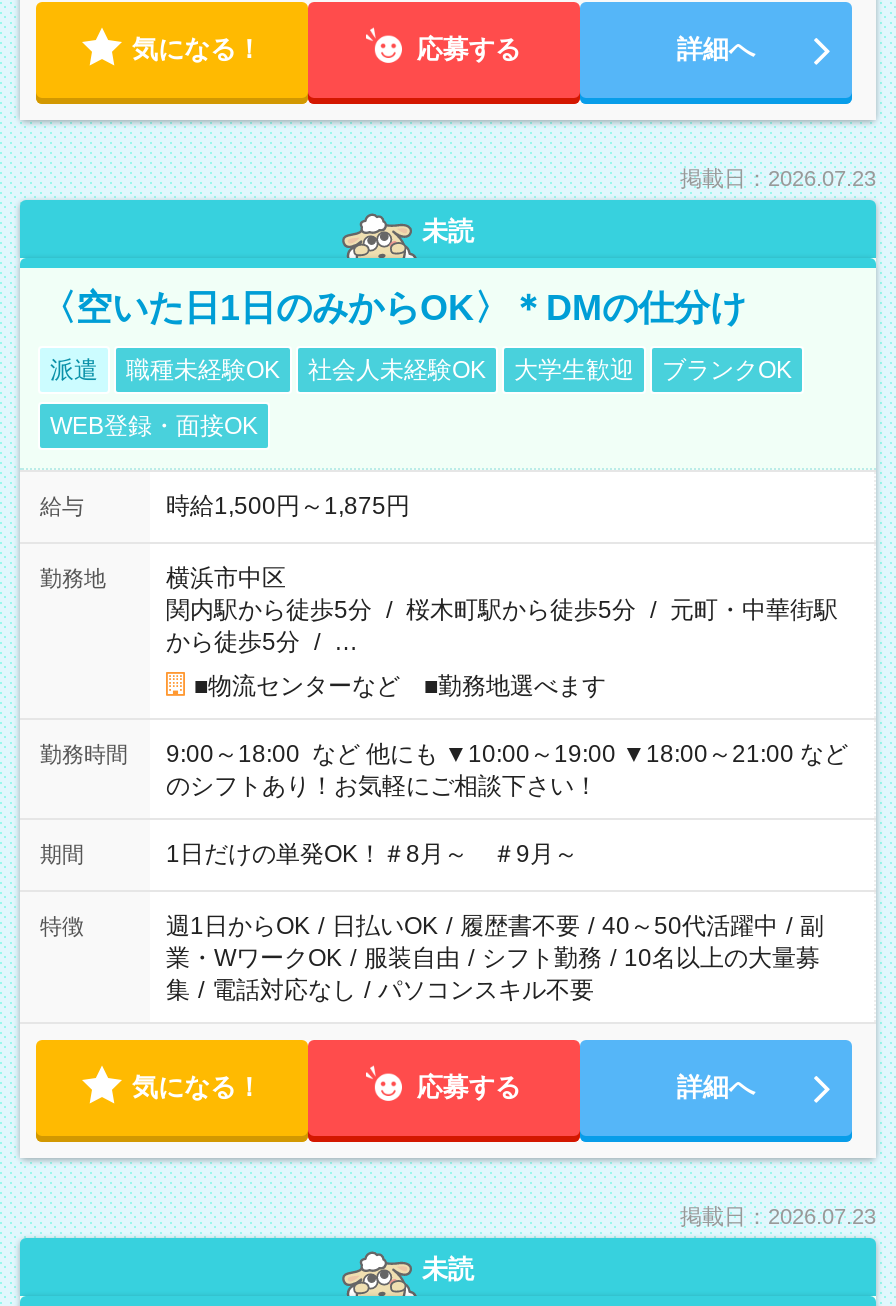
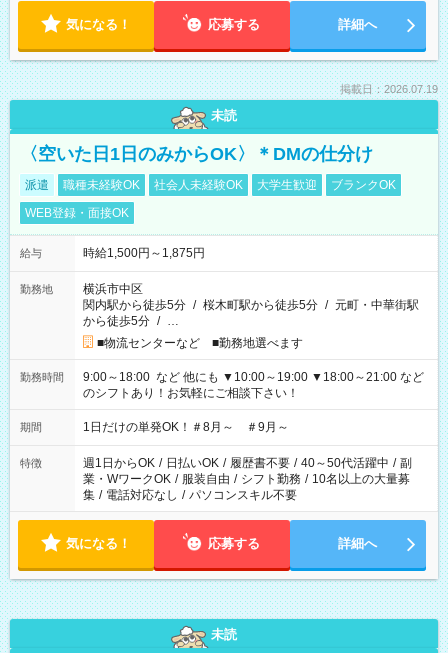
[680,166,876,190] 掲載日：2026.07.23 -> [340,83,438,95] 掲載日：2026.07.19
[680,1204,876,1228] 掲載日：2026.07.23 -> none

